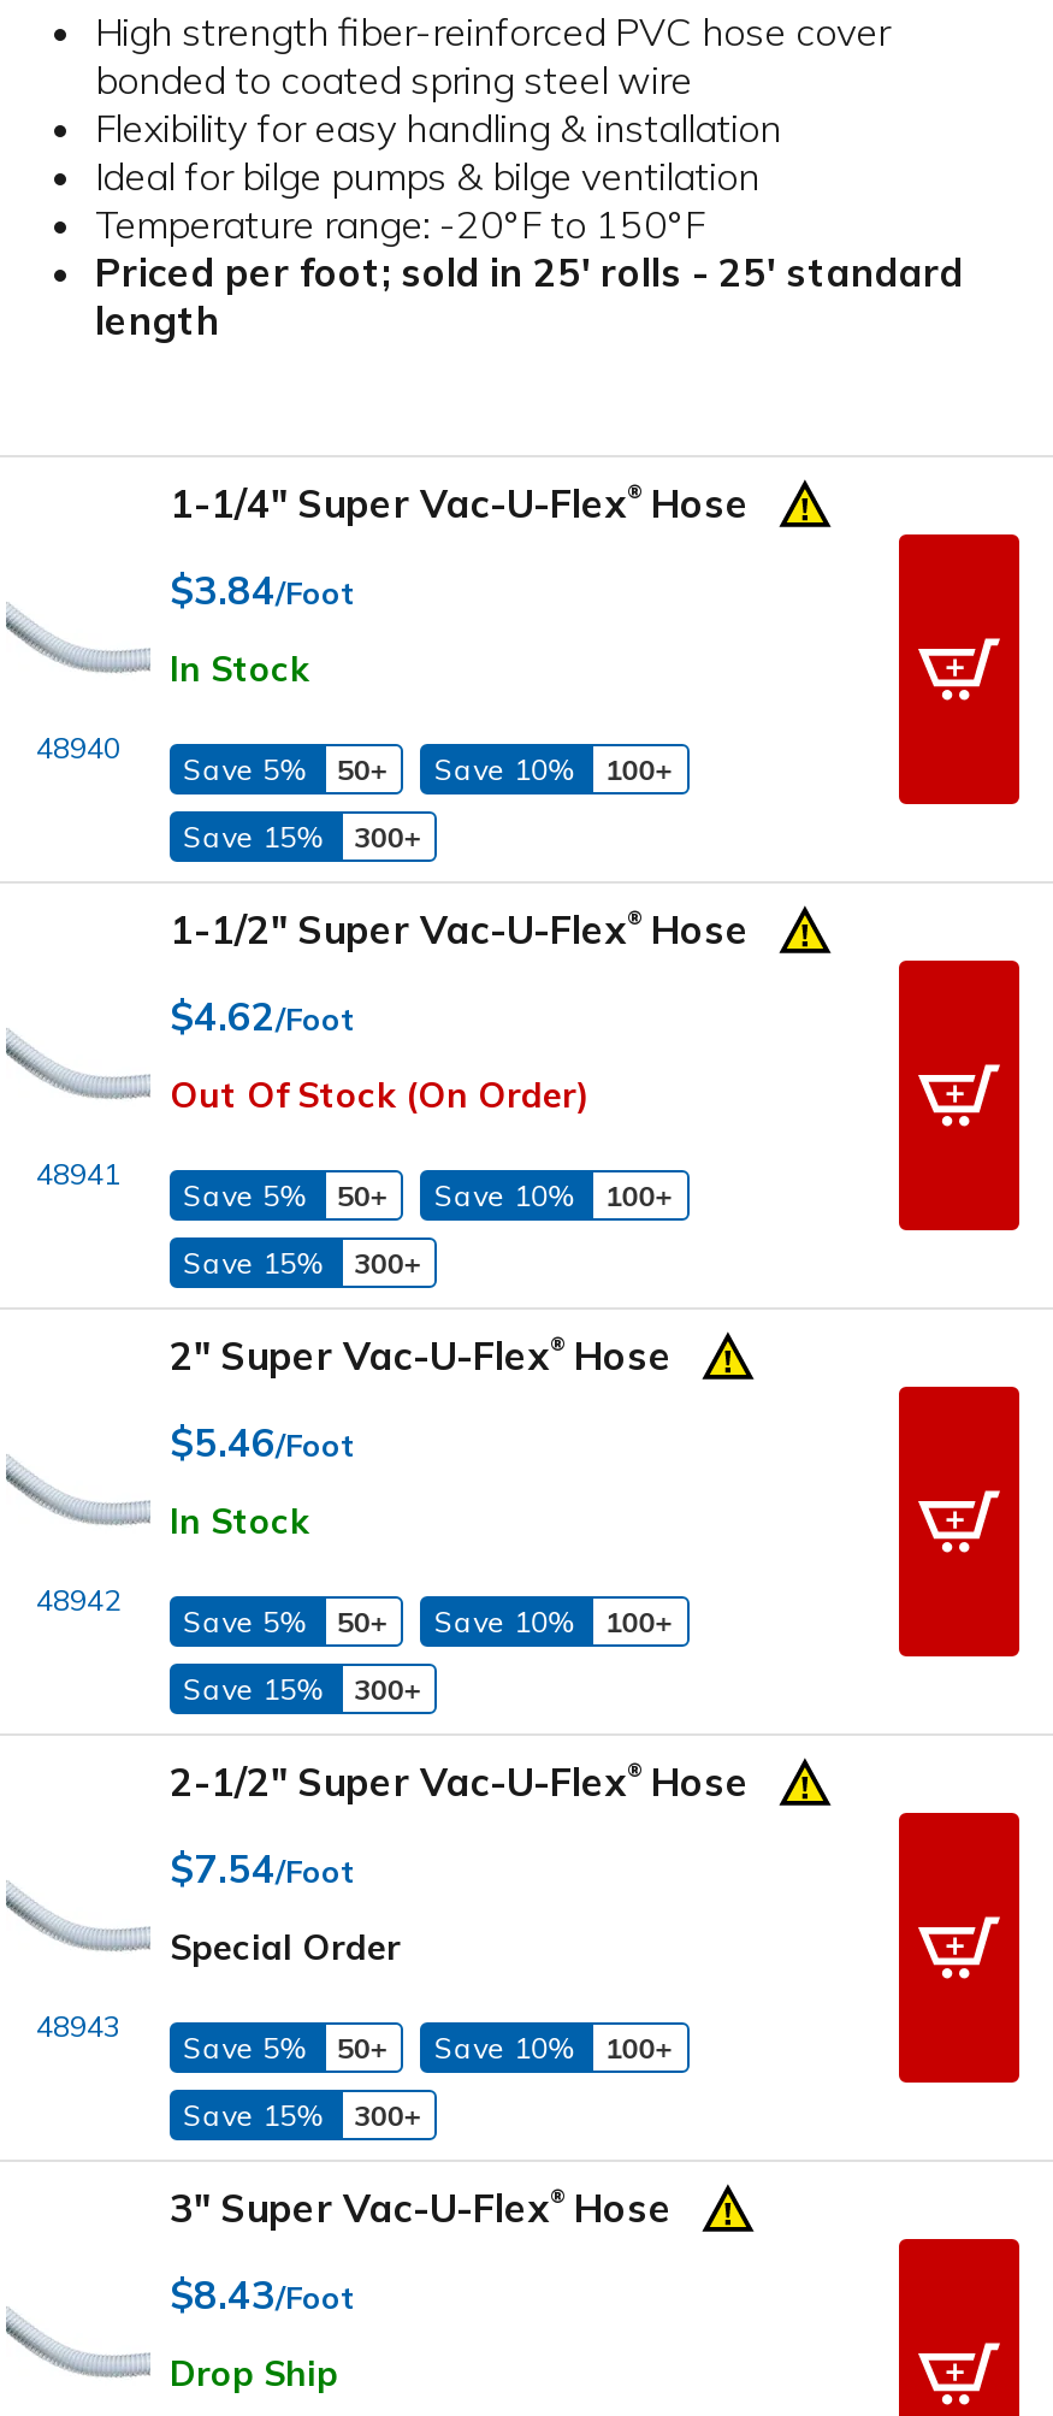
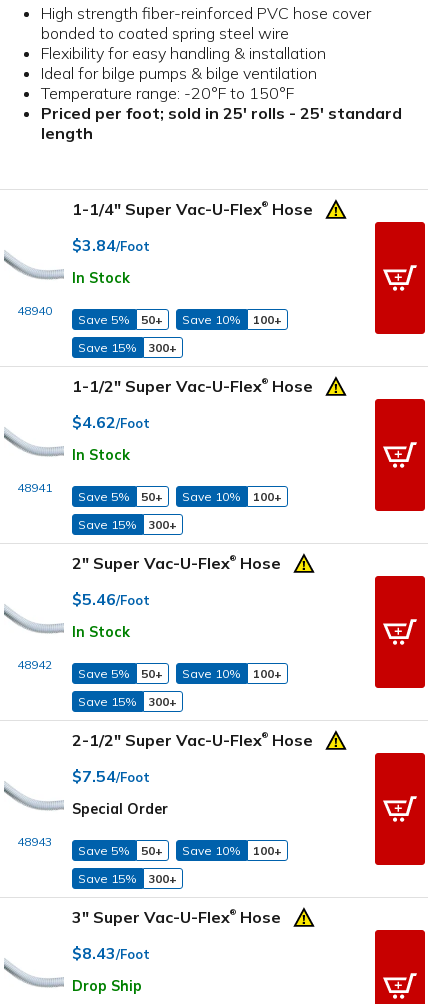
[170,1075,588,1118] Out Of Stock (On Order) -> [72,446,130,464] In Stock

